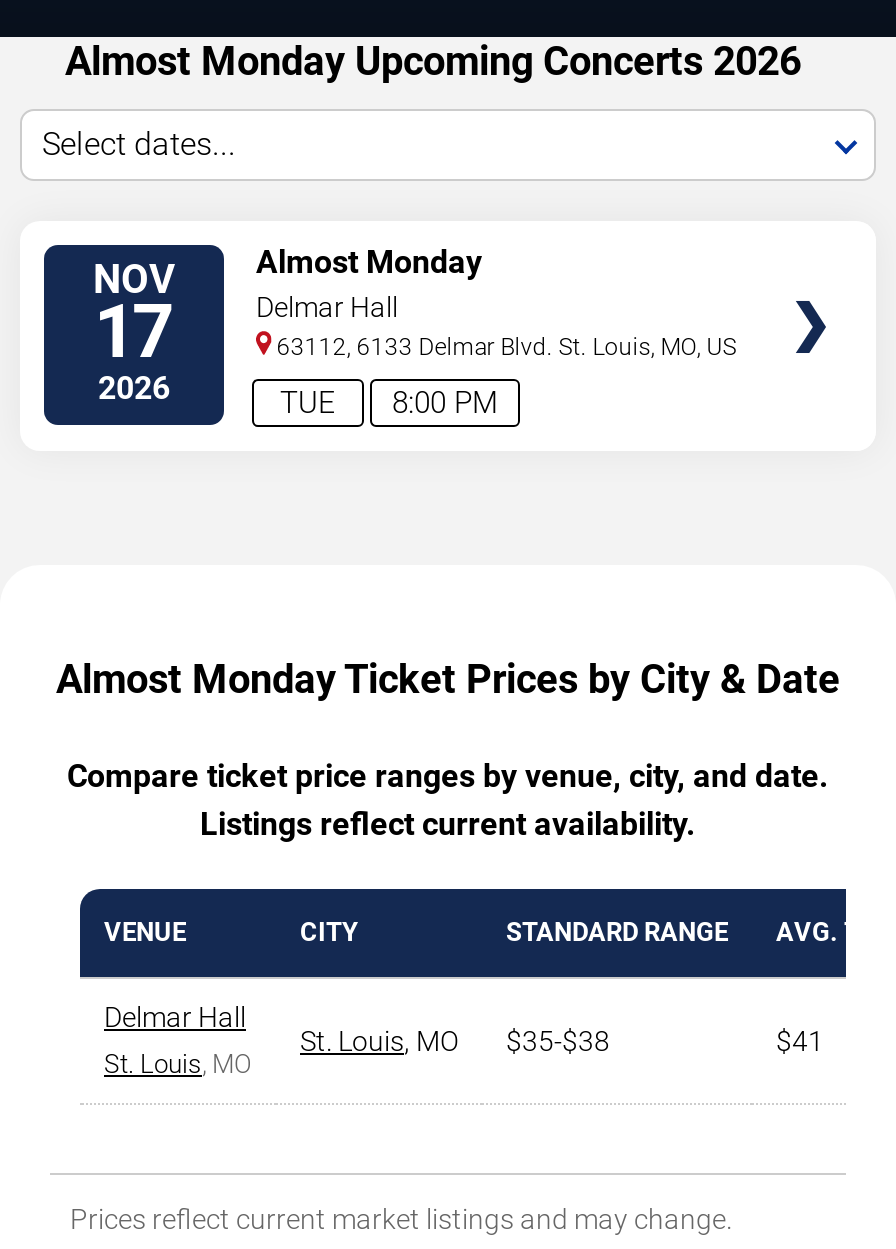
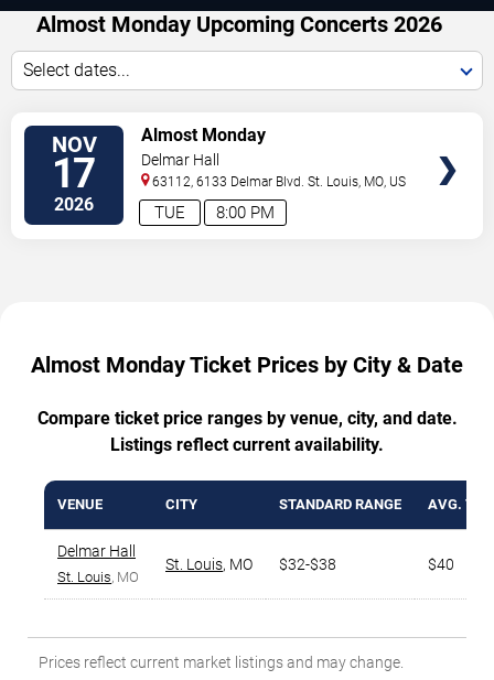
[300,1025,610,1057] St. Louis, MO $35-$38 -> [165,555,336,573] St. Louis, MO $32-$38
[776,1025,824,1057] $41 -> [428,555,454,573] $40

